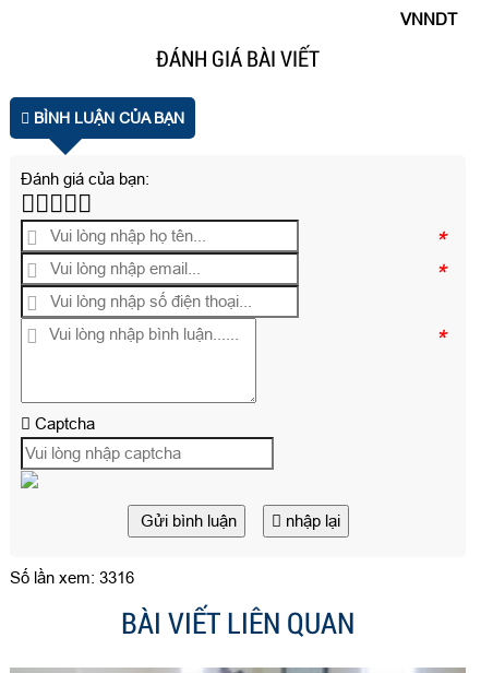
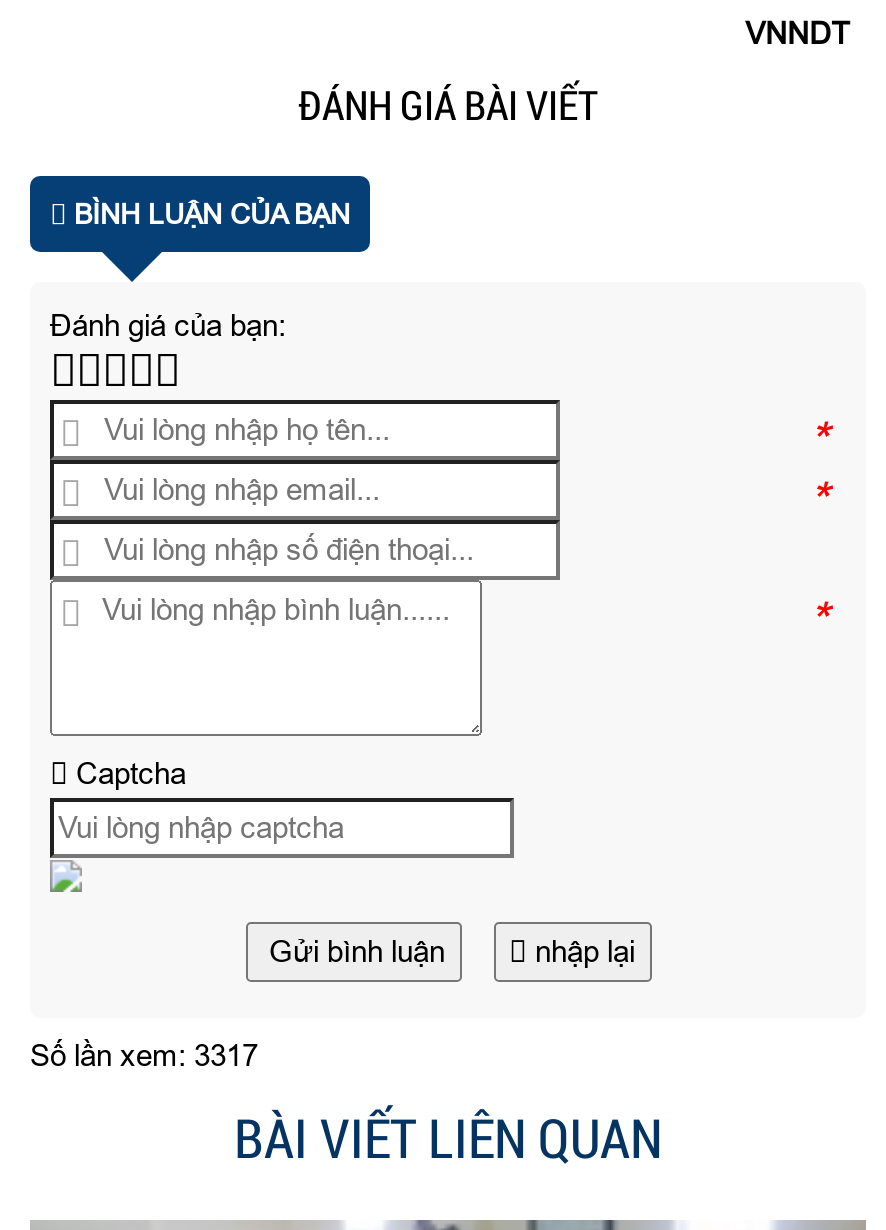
[10,568,134,587] Số lần xem: 3316 -> [30,1038,258,1072] Số lần xem: 3317

